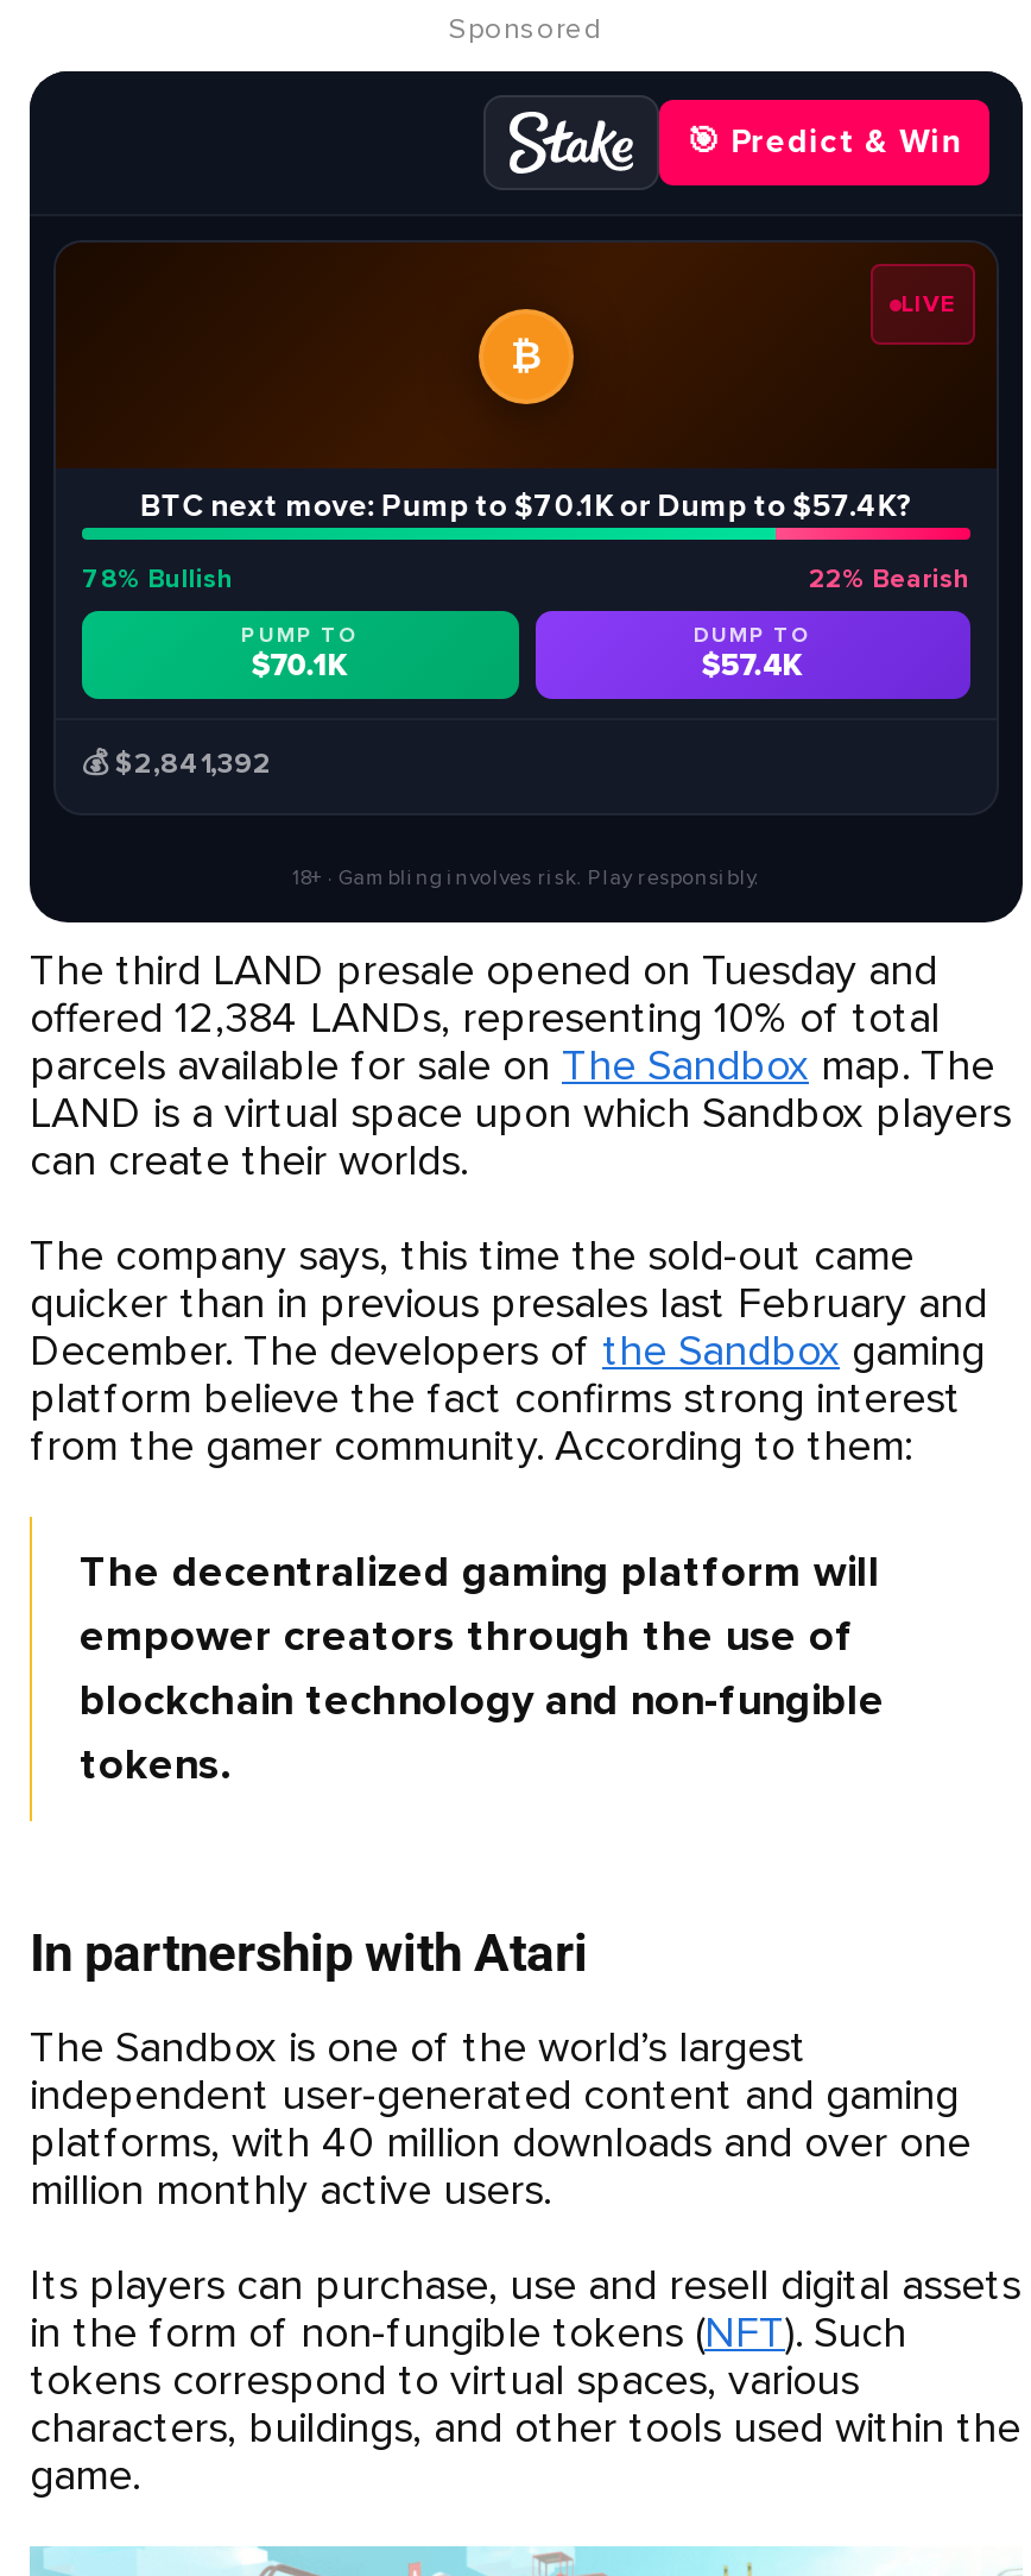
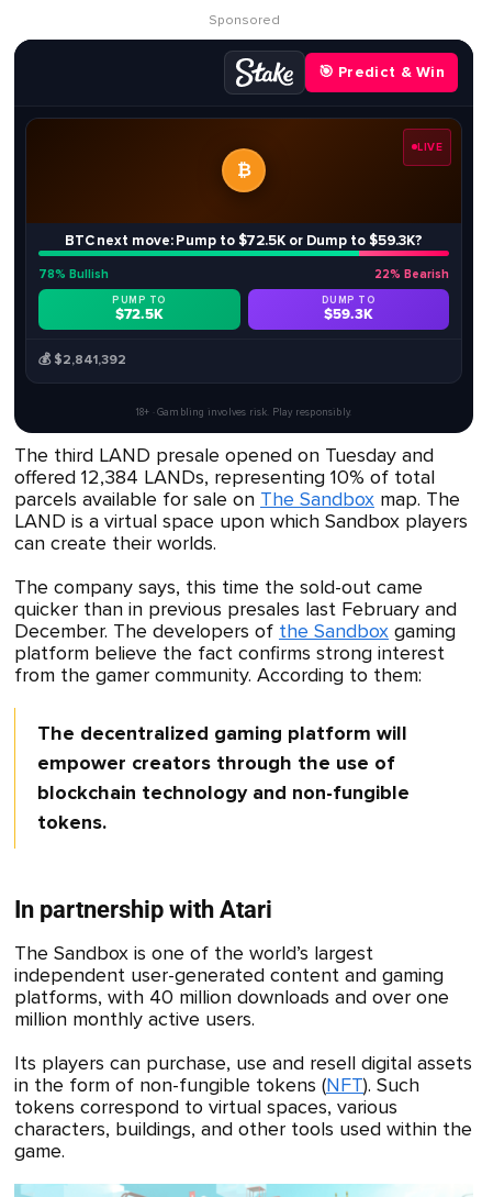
[140,488,912,526] BTC next move: Pump to $70.1K or Dump to $57.4K? -> [65,232,423,249] BTC next move: Pump to $72.5K or Dump to $59.3K?
[251,647,348,685] $70.1K -> [115,305,163,323] $72.5K
[702,647,804,685] $57.4K -> [324,305,373,323] $59.3K

